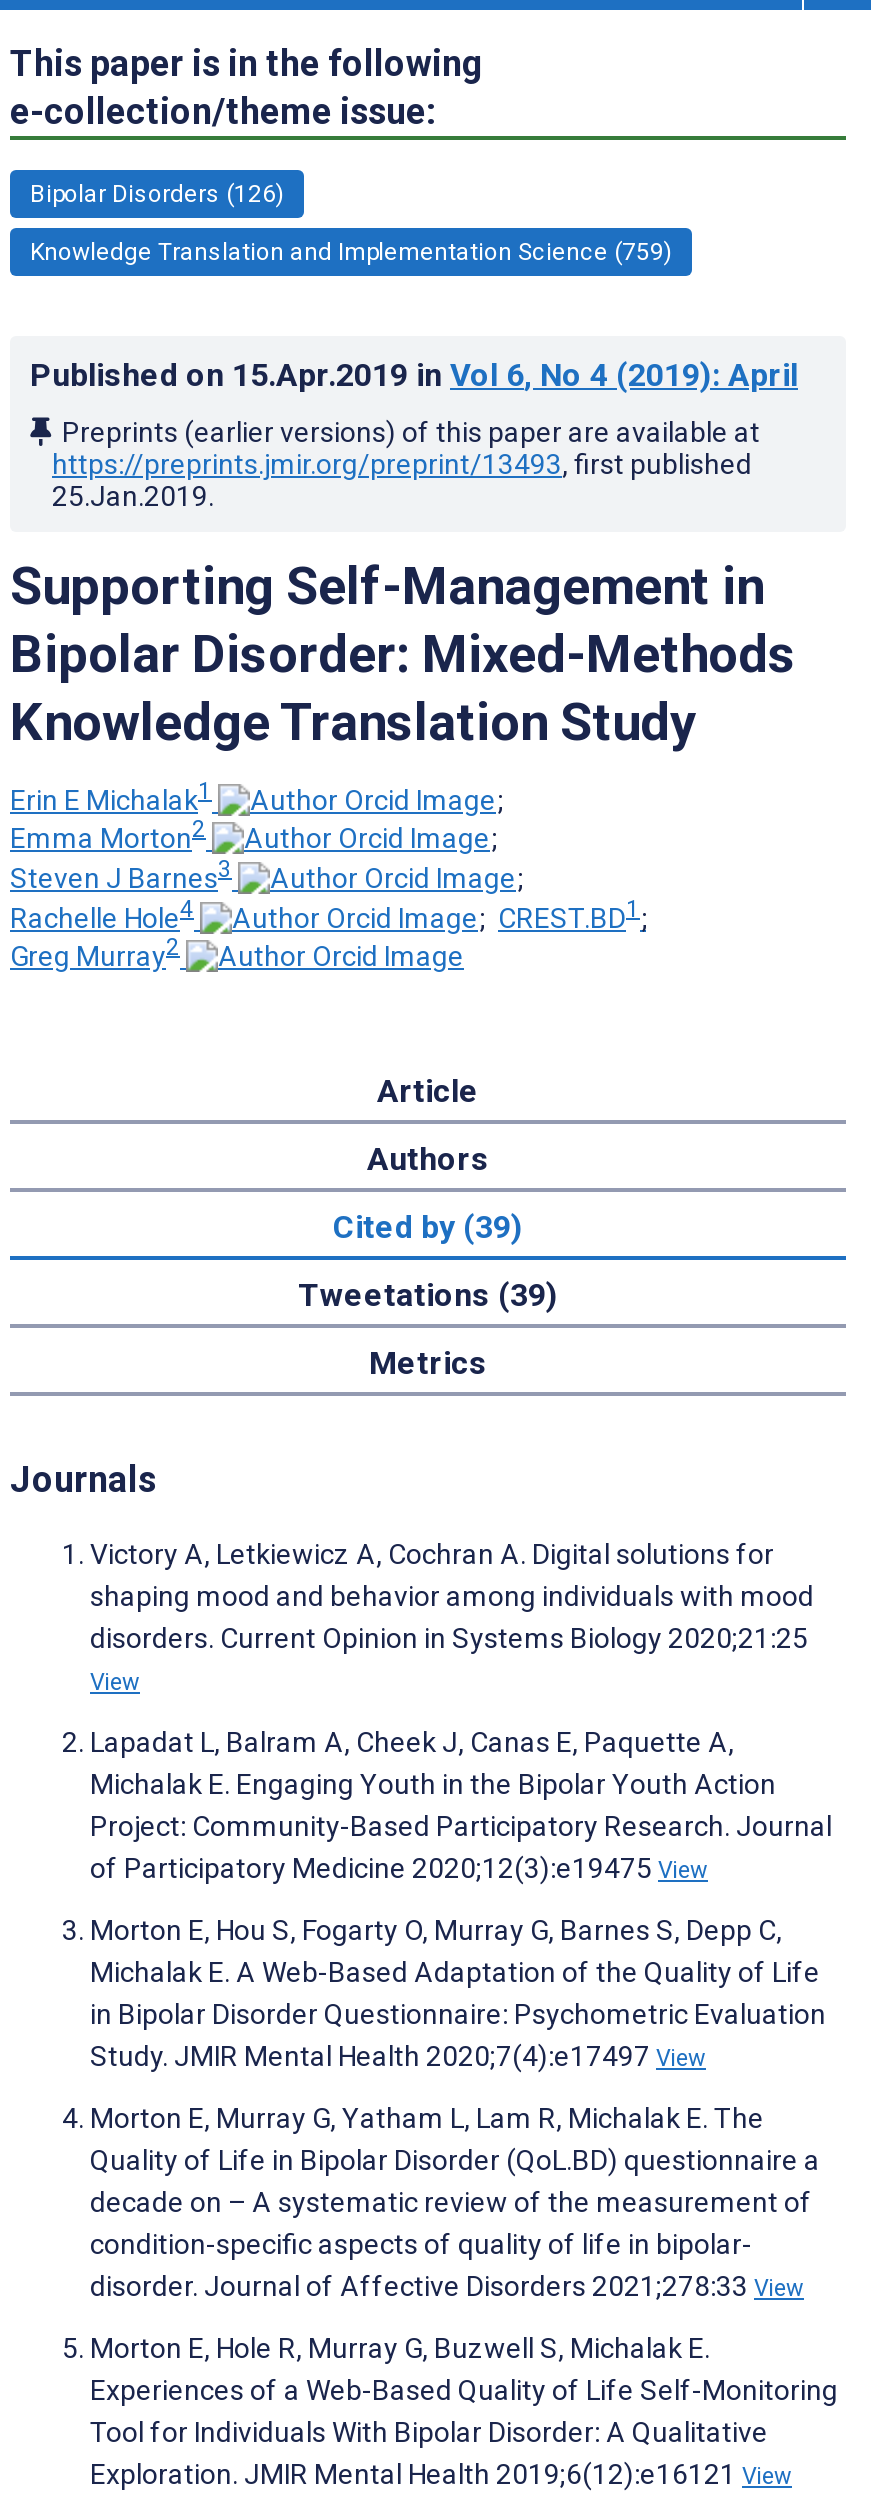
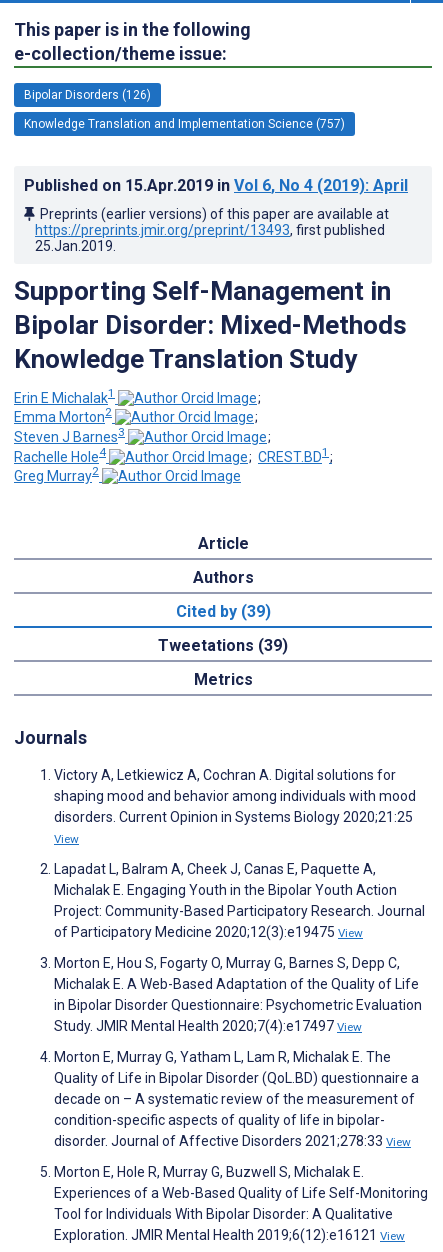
[30,238,672,266] Knowledge Translation and Implementation Science (759) -> [24,117,345,131] Knowledge Translation and Implementation Science (757)

